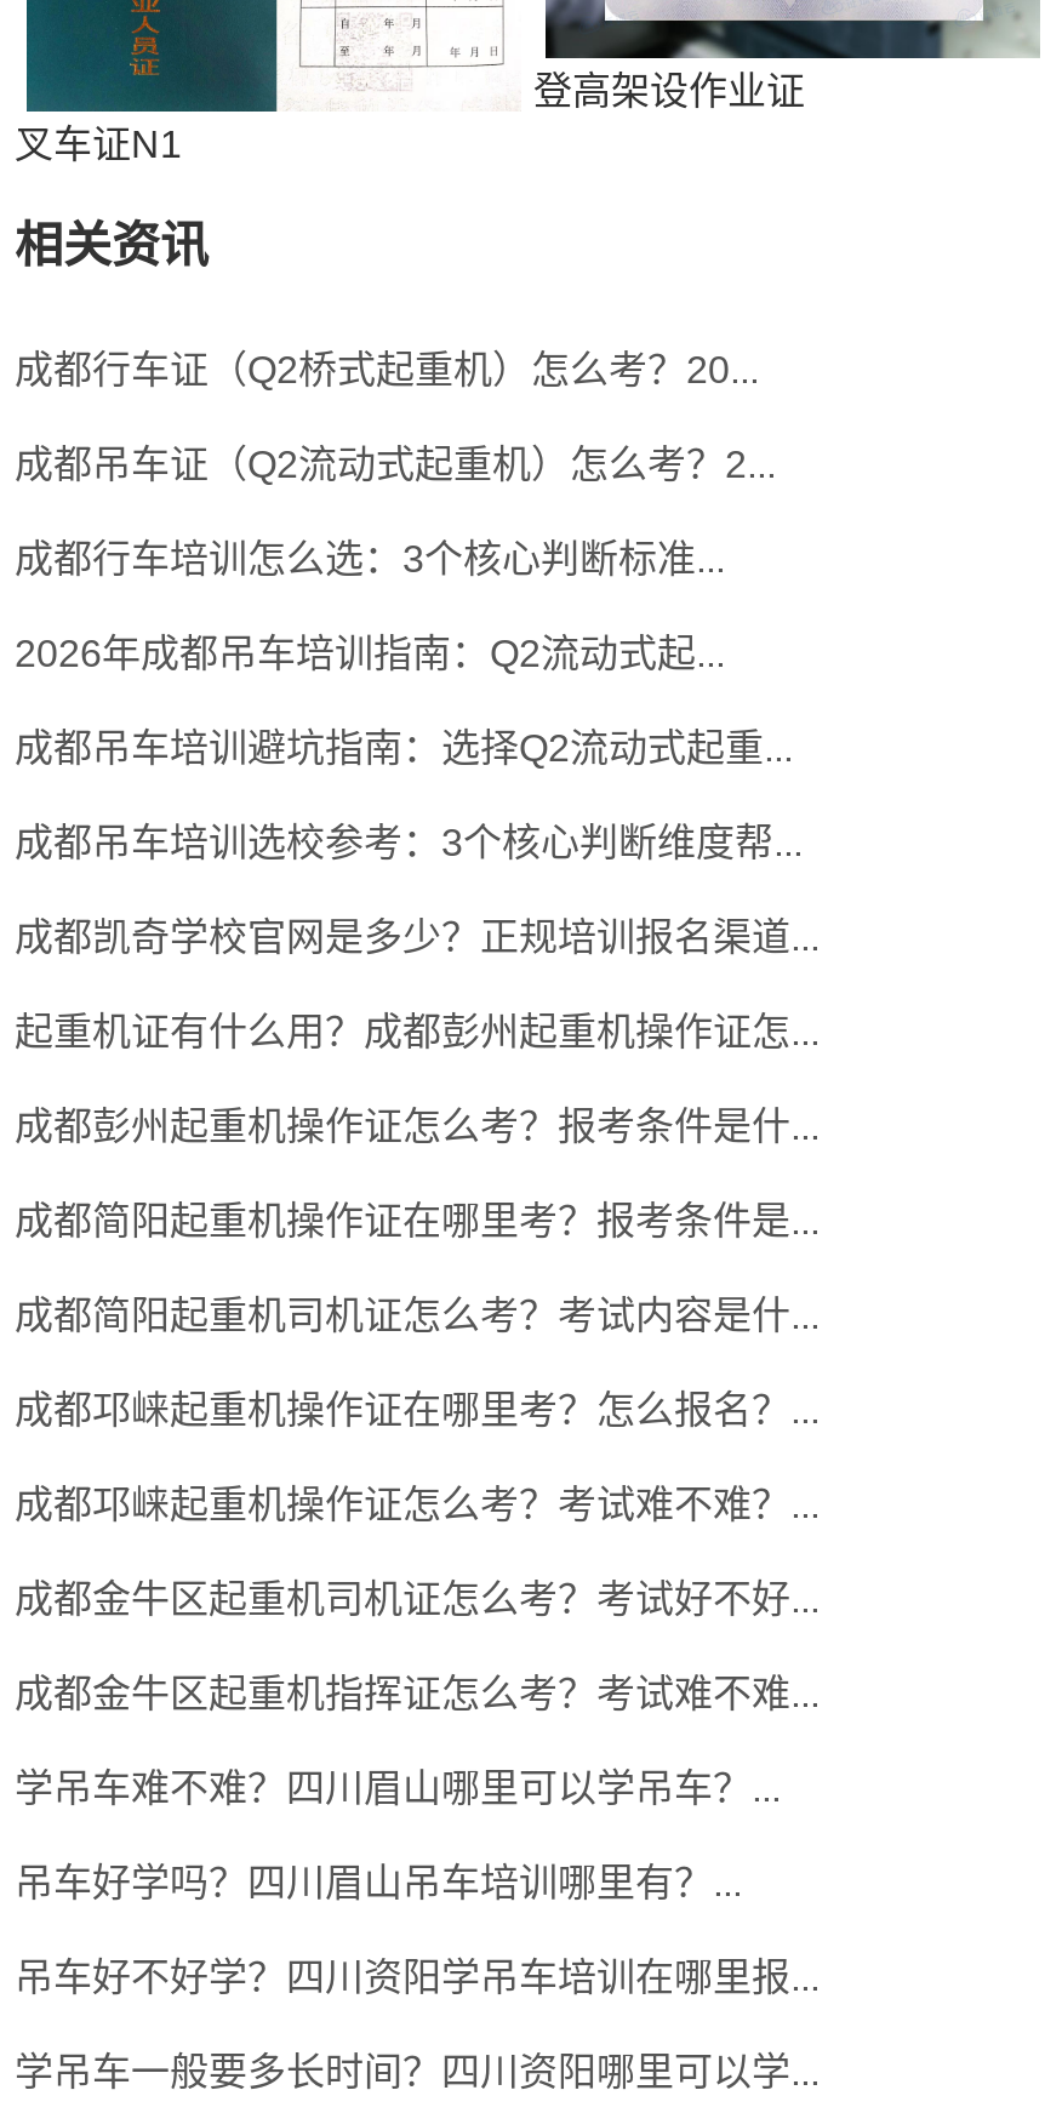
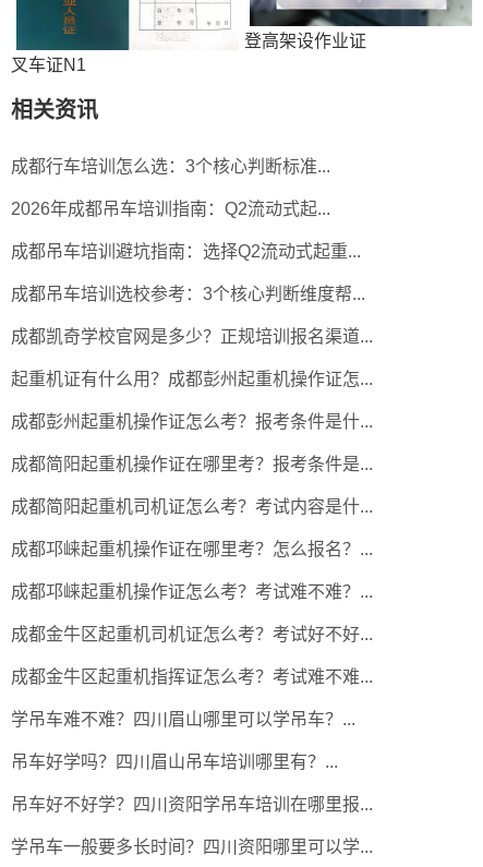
[15,350,776,485] 成都行车证（Q2桥式起重机）怎么考？20... | 成都吊车证（Q2流动式起重机）怎么考？2... -> none

